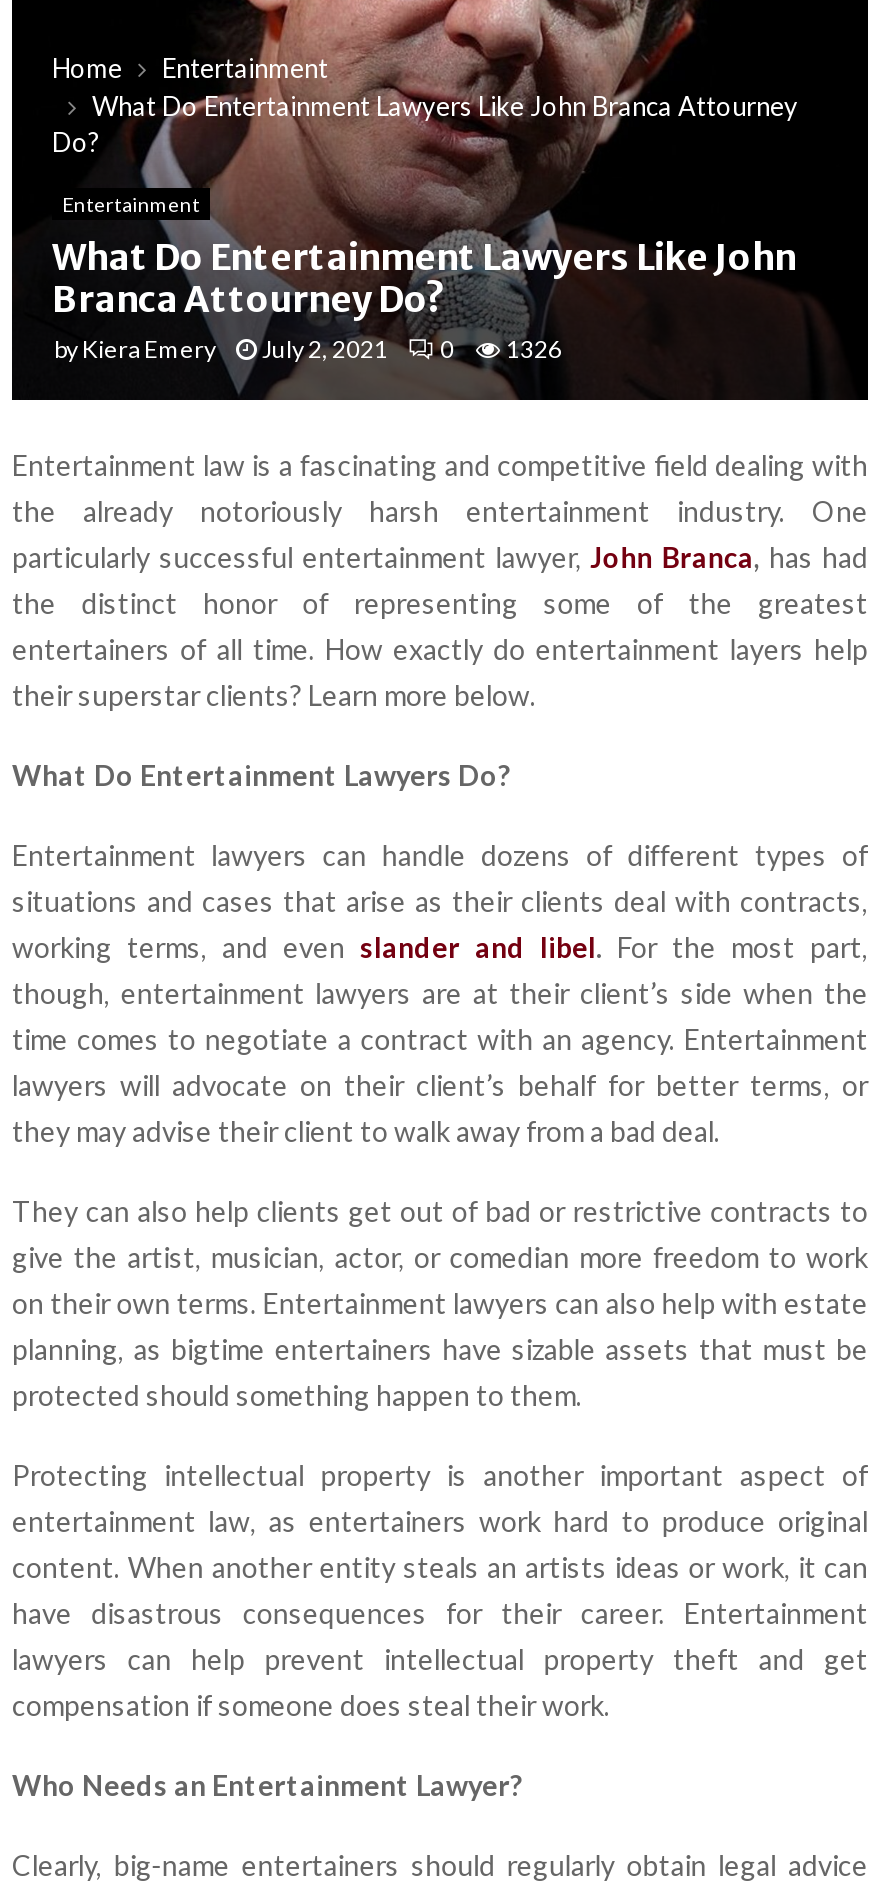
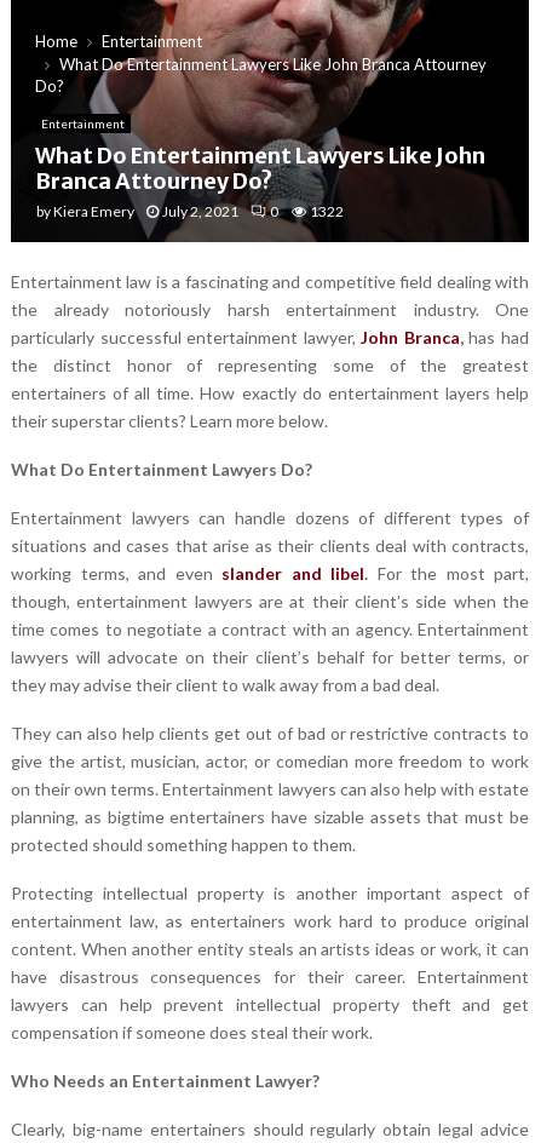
[54,334,562,364] by Kiera Emery July 2, 2021 0 1326 -> [36,202,344,220] by Kiera Emery July 2, 2021 0 1322

